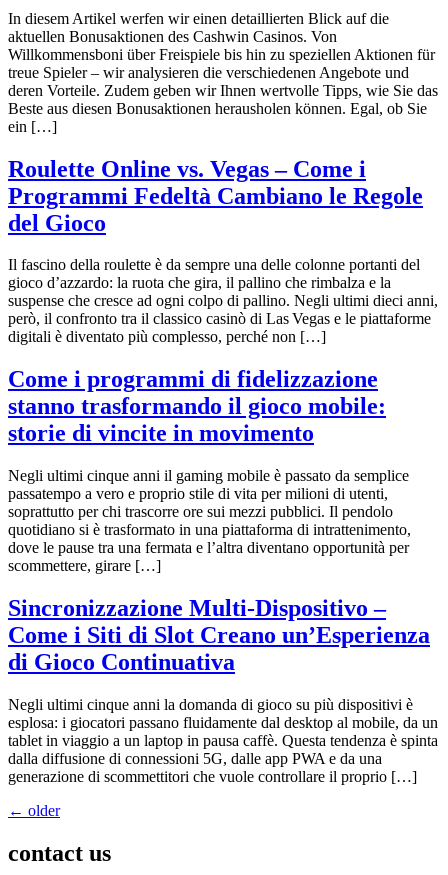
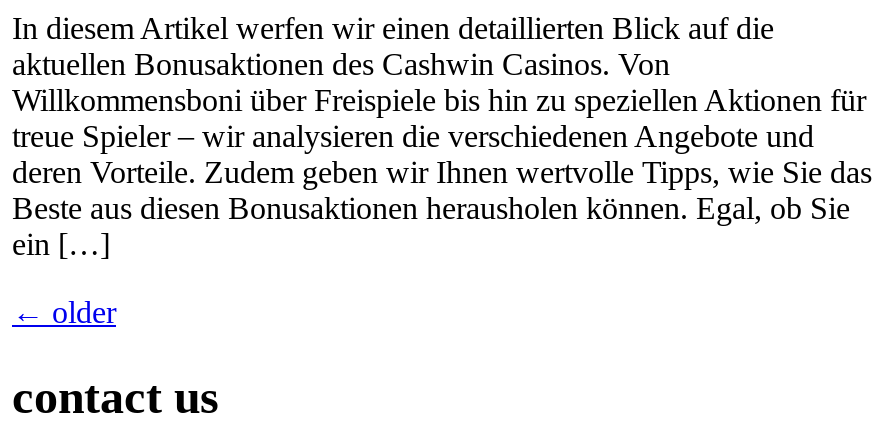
[8,156,438,785] Roulette Online vs. Vegas – Come i | Programmi Fedeltà Cambiano le Regole | del Gioco | Il fascino della roulette è da sempre una delle colonne portanti del | gioco d’azzardo: la ruota che gira, il pallino che rimbalza e la | suspense che cresce ad ogni colpo di pallino. Negli ultimi dieci anni, | però, il confronto tra il classico casinò di Las Vegas e le piattaforme | digitali è diventato più complesso, perché non […] | Come i programmi di fidelizzazione | stanno trasformando il gioco mobile: | storie di vincite in movimento | Negli ultimi cinque anni il gaming mobile è passato da semplice | passatempo a vero e proprio stile di vita per milioni di utenti, | soprattutto per chi trascorre ore sui mezzi pubblici. Il pendolo | quotidiano si è trasformato in una piattaforma di intrattenimento, | dove le pause tra una fermata e l’altra diventano opportunità per | scommettere, girare […] | Sincronizzazione Multi‑Dispositivo – | Come i Siti di Slot Creano un’Esperienza | di Gioco Continuativa | Negli ultimi cinque anni la domanda di gioco su più dispositivi è | esplosa: i giocatori passano fluidamente dal desktop al mobile, da un | tablet in viaggio a un laptop in pausa caffè. Questa tendenza è spinta | dalla diffusione di connessioni 5G, dalle app PWA e da una | generazione di scommettitori che vuole controllare il proprio […] -> none

